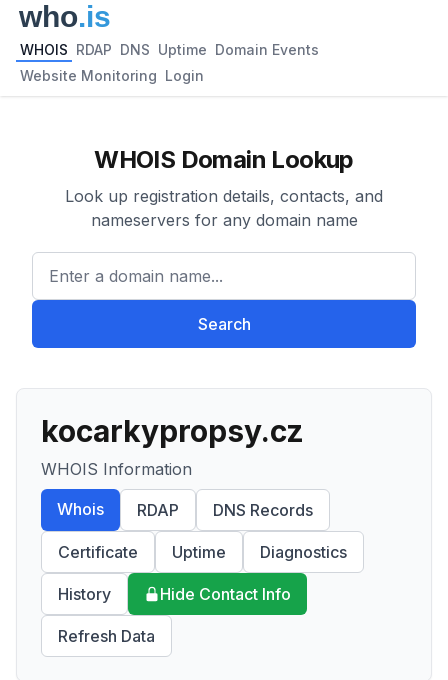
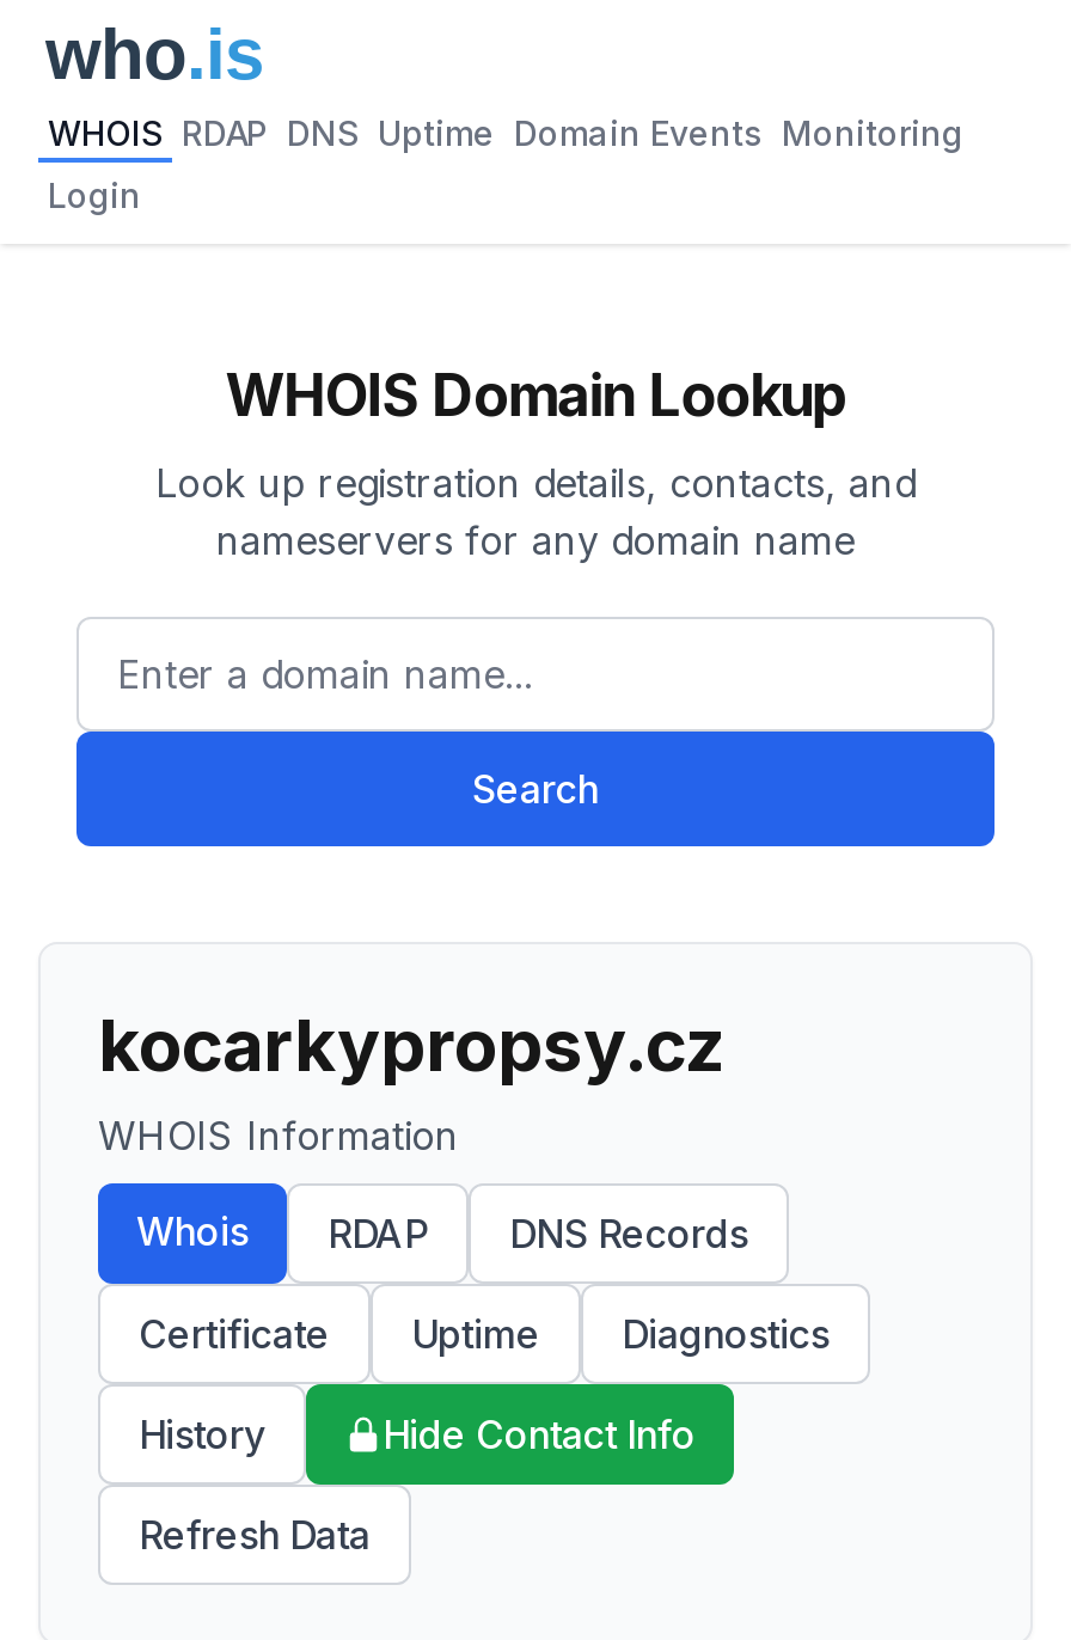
[20,41,319,58] WHOIS RDAP DNS Uptime Domain Events -> [48,112,963,153] WHOIS RDAP DNS Uptime Domain Events Monitoring
[20,67,204,84] Website Monitoring Login -> [48,175,141,215] Login

